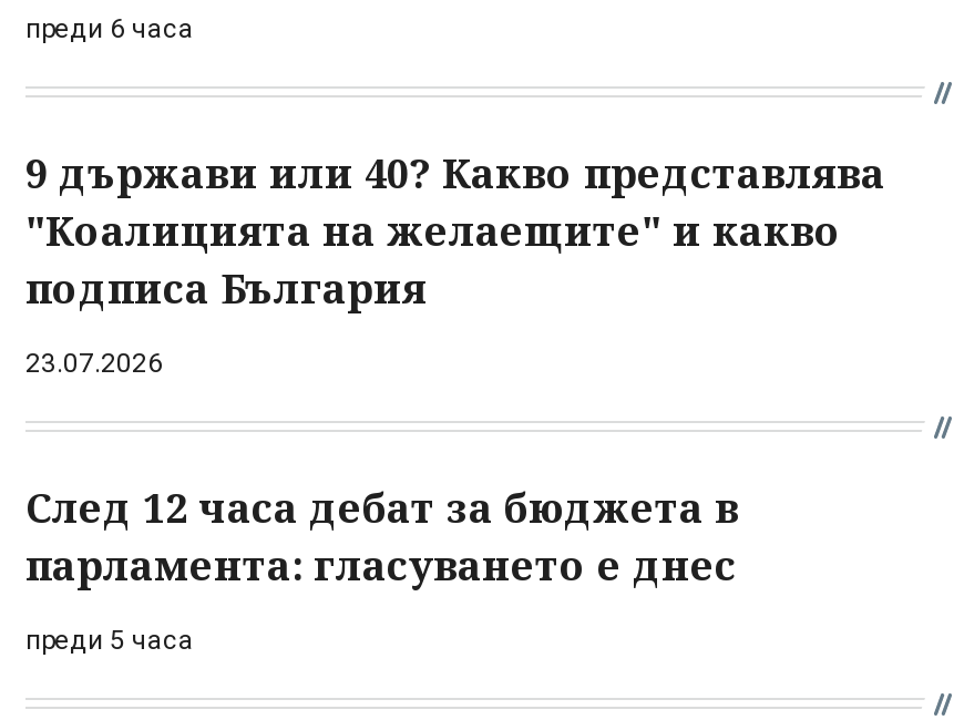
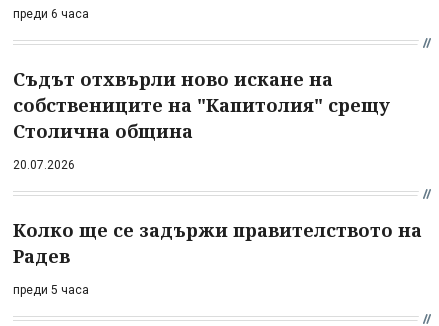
[25,147,885,315] 9 държави или 40? Какво представлява | "Коалицията на желаещите" и какво | подписа България -> [13,67,390,143] Съдът отхвърли ново искане на | собствениците на "Капитолия" срещу | Столична община
[25,349,163,380] 23.07.2026 -> [13,158,75,172] 20.07.2026
[25,482,739,592] След 12 часа дебат за бюджета в | парламента: гласуването е днес -> [13,218,422,268] Колко ще се задържи правителството на | Радев

